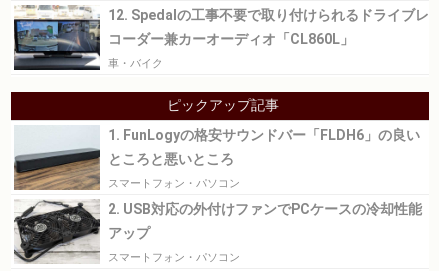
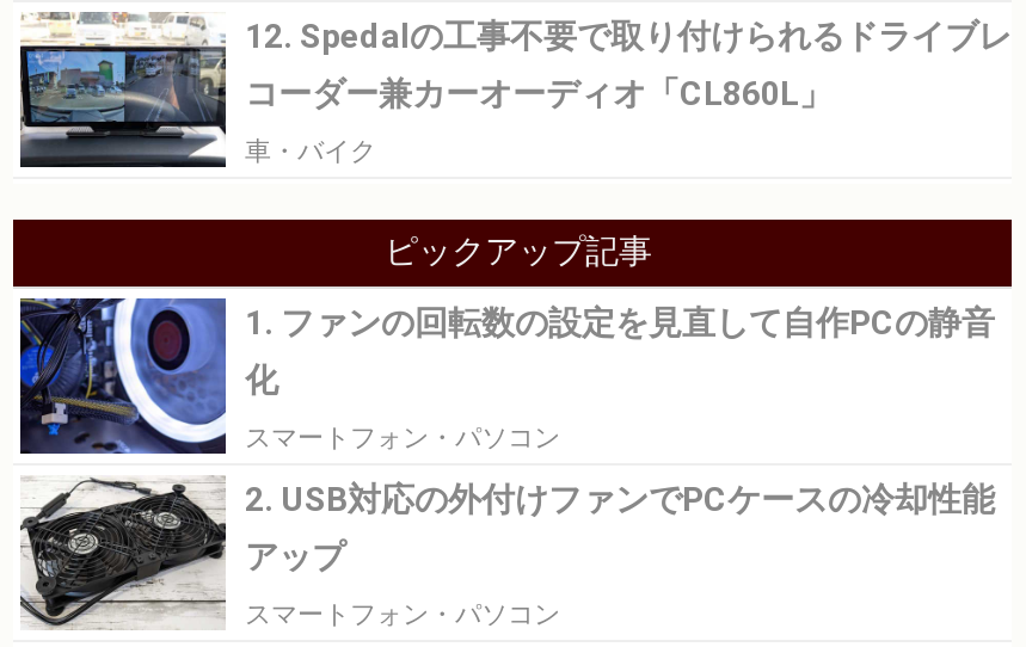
[13,125,420,191] [image] | 1. FunLogyの格安サウンドバー「FLDH6」の良い -> [18,296,995,456] [image] | 1. ファンの回転数の設定を見直して自作PCの静音
[108,151,234,167] ところと悪いところ -> [245,361,278,399] 化

